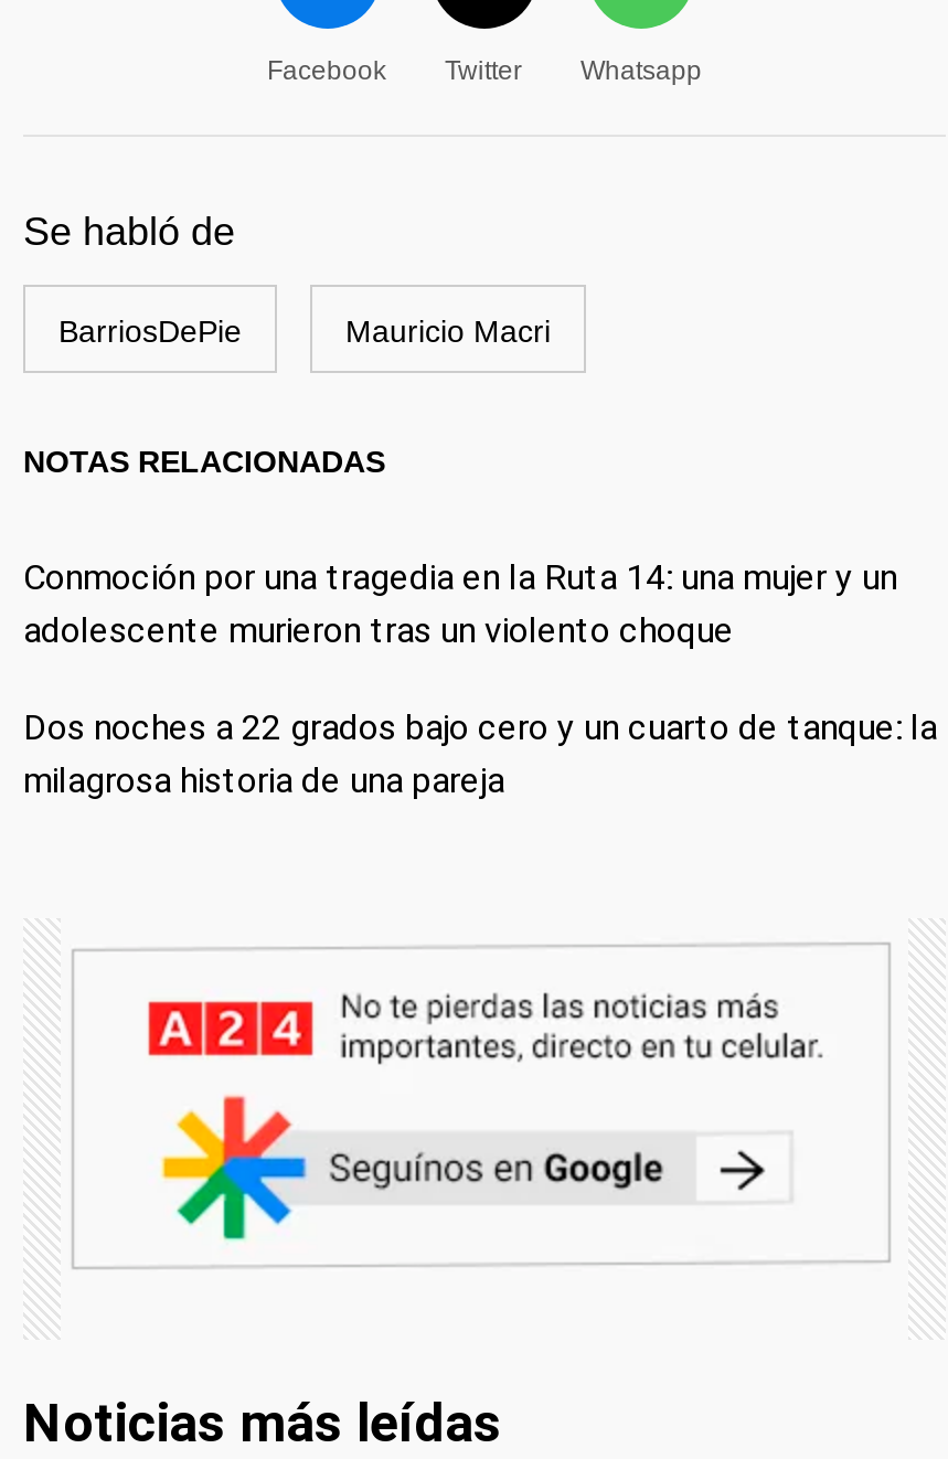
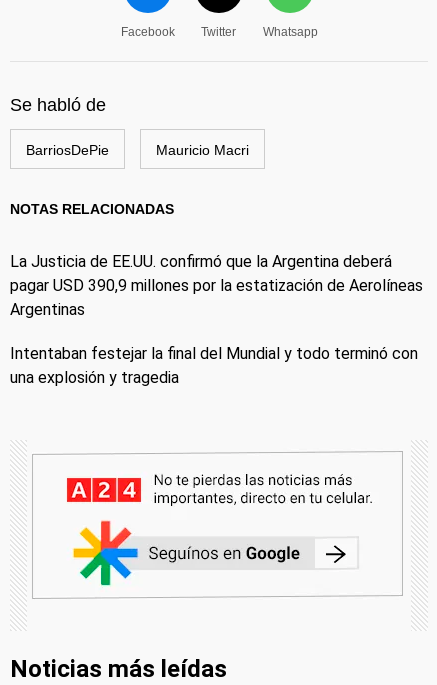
[23,555,897,650] Conmoción por una tragedia en la Ruta 14: una mujer y un | adolescente murieron tras un violento choque -> [10,251,423,318] La Justicia de EE.UU. confirmó que la Argentina deberá | pagar USD 390,9 millones por la estatización de Aerolíneas | Argentinas
[23,705,937,800] Dos noches a 22 grados bajo cero y un cuarto de tanque: la | milagrosa historia de una pareja -> [10,343,418,386] Intentaban festejar la final del Mundial y todo terminó con | una explosión y tragedia

